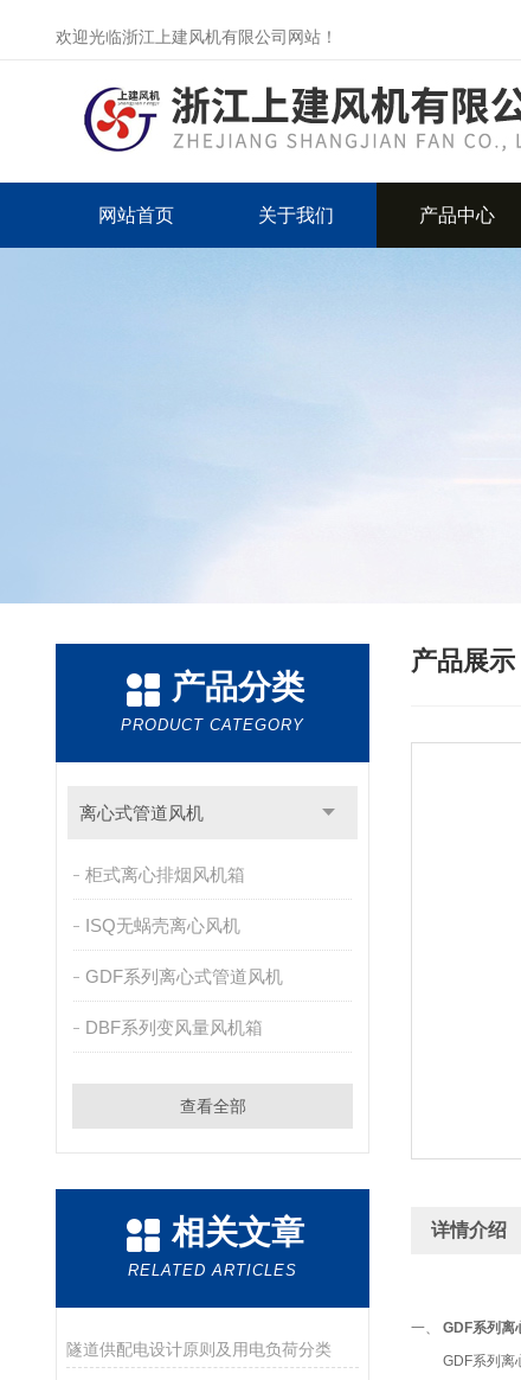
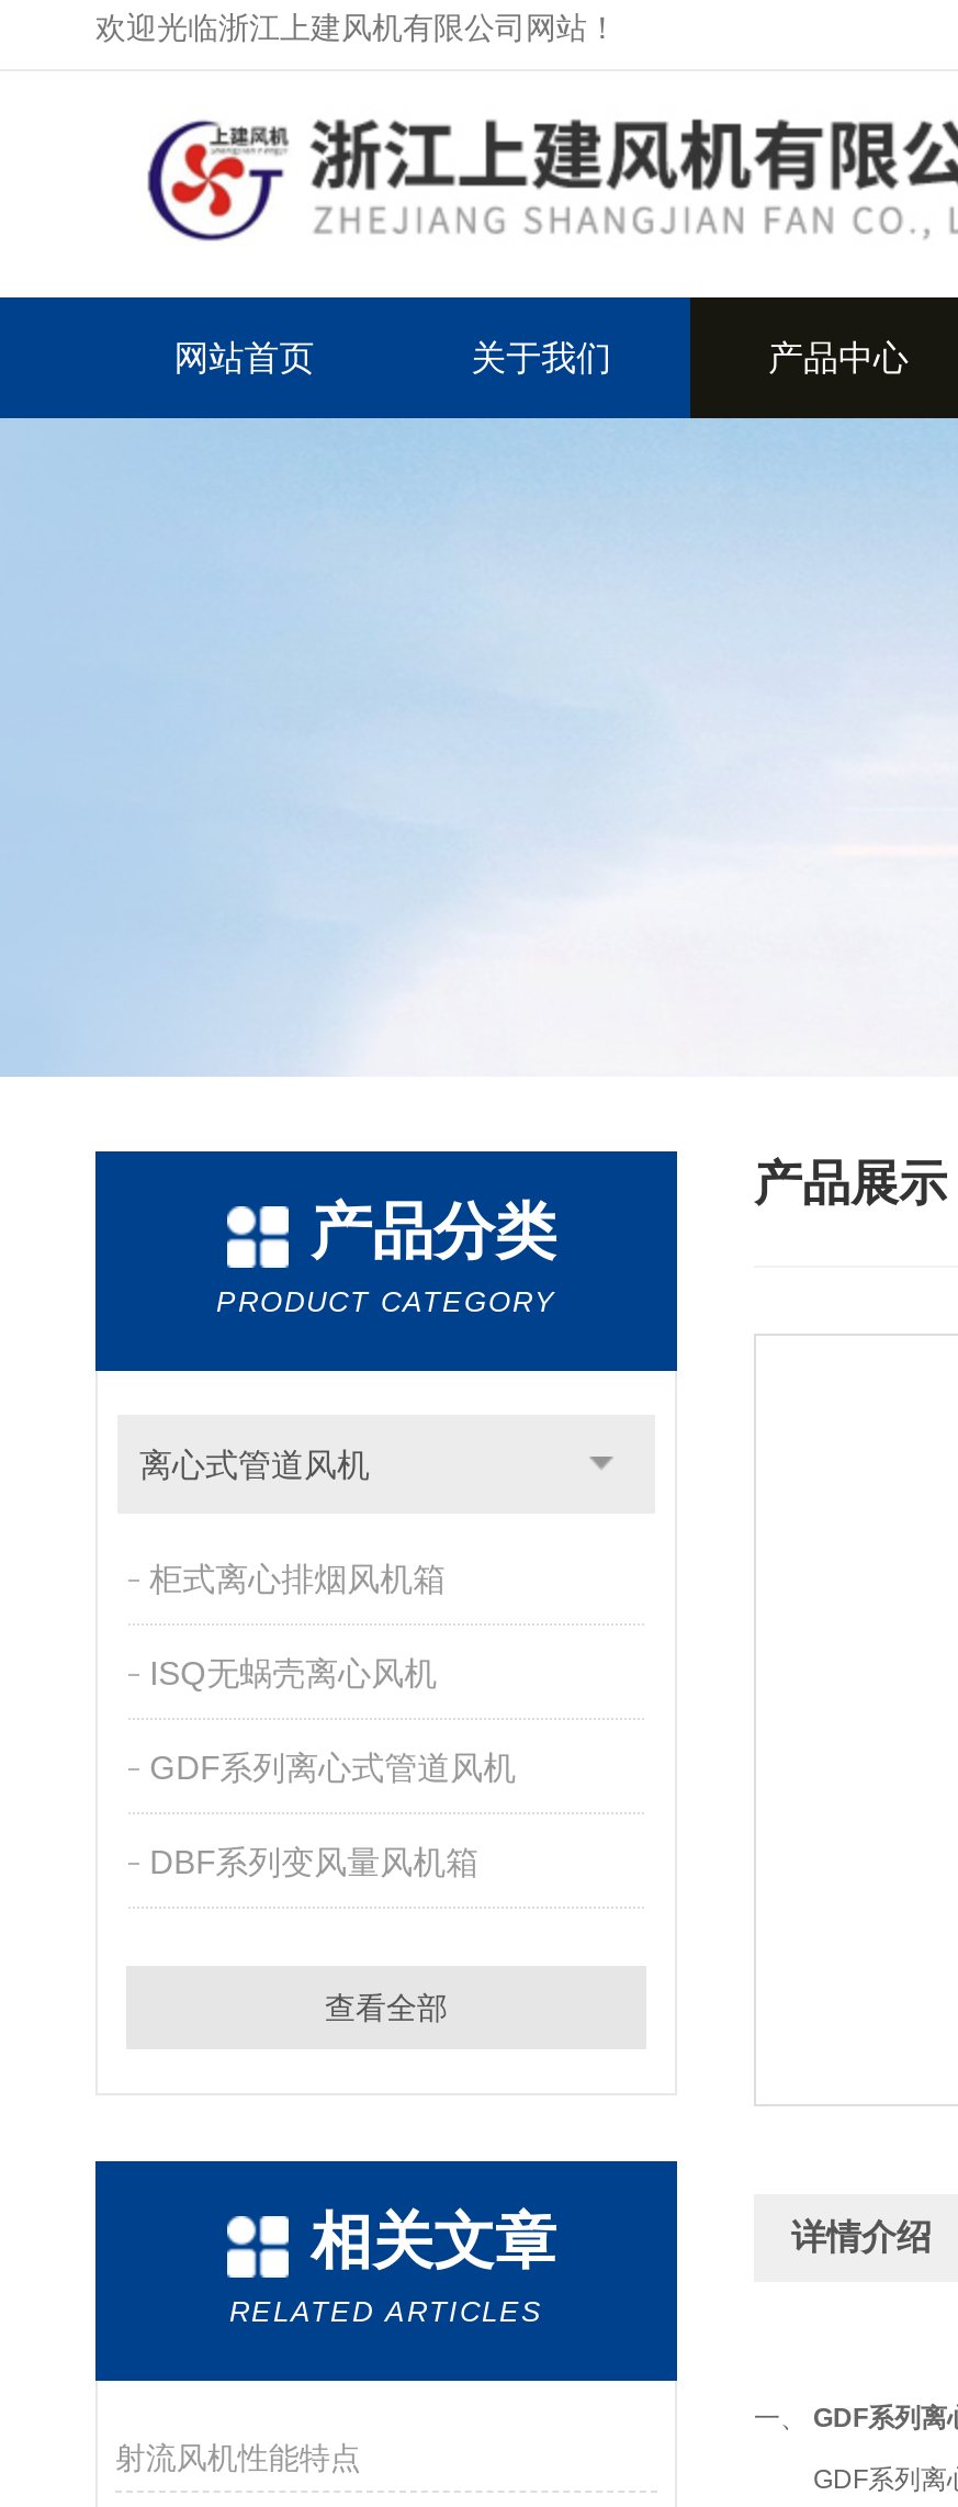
[66,1340,331,1359] 隧道供配电设计原则及用电负荷分类 -> [115,2440,361,2475] 射流风机性能特点

